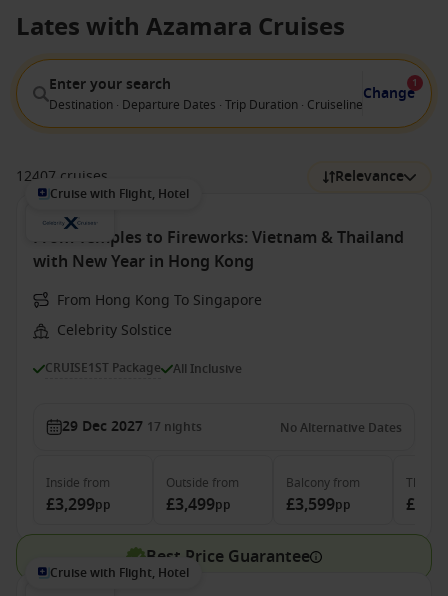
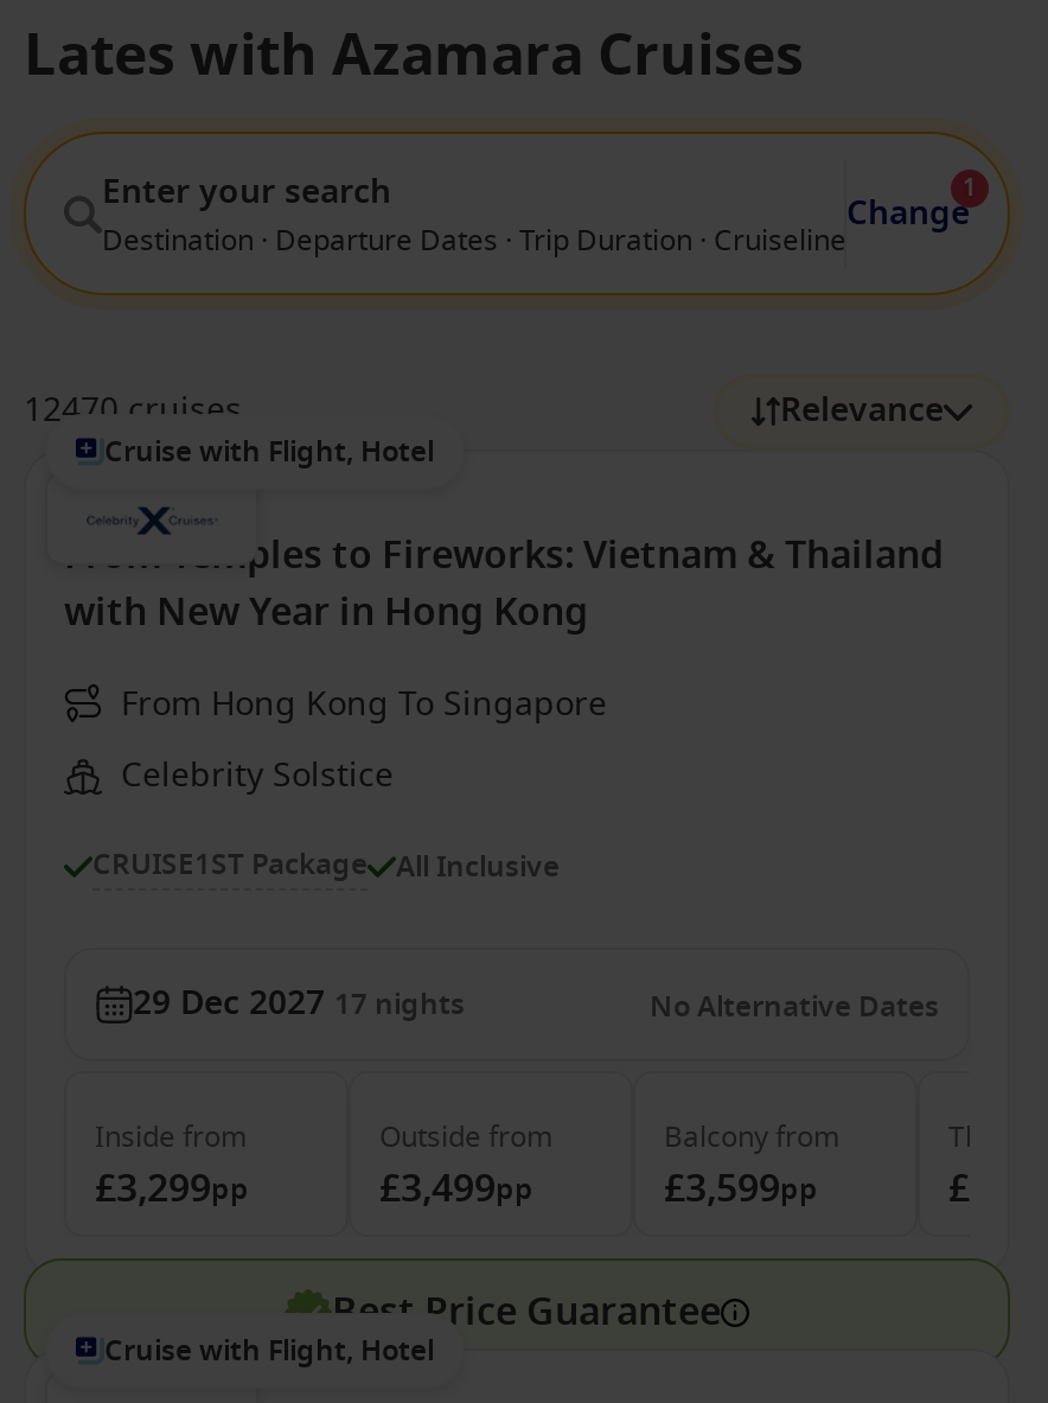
[16,166,108,187] 12407 cruises -> [24,385,242,435] 12470 cruises

